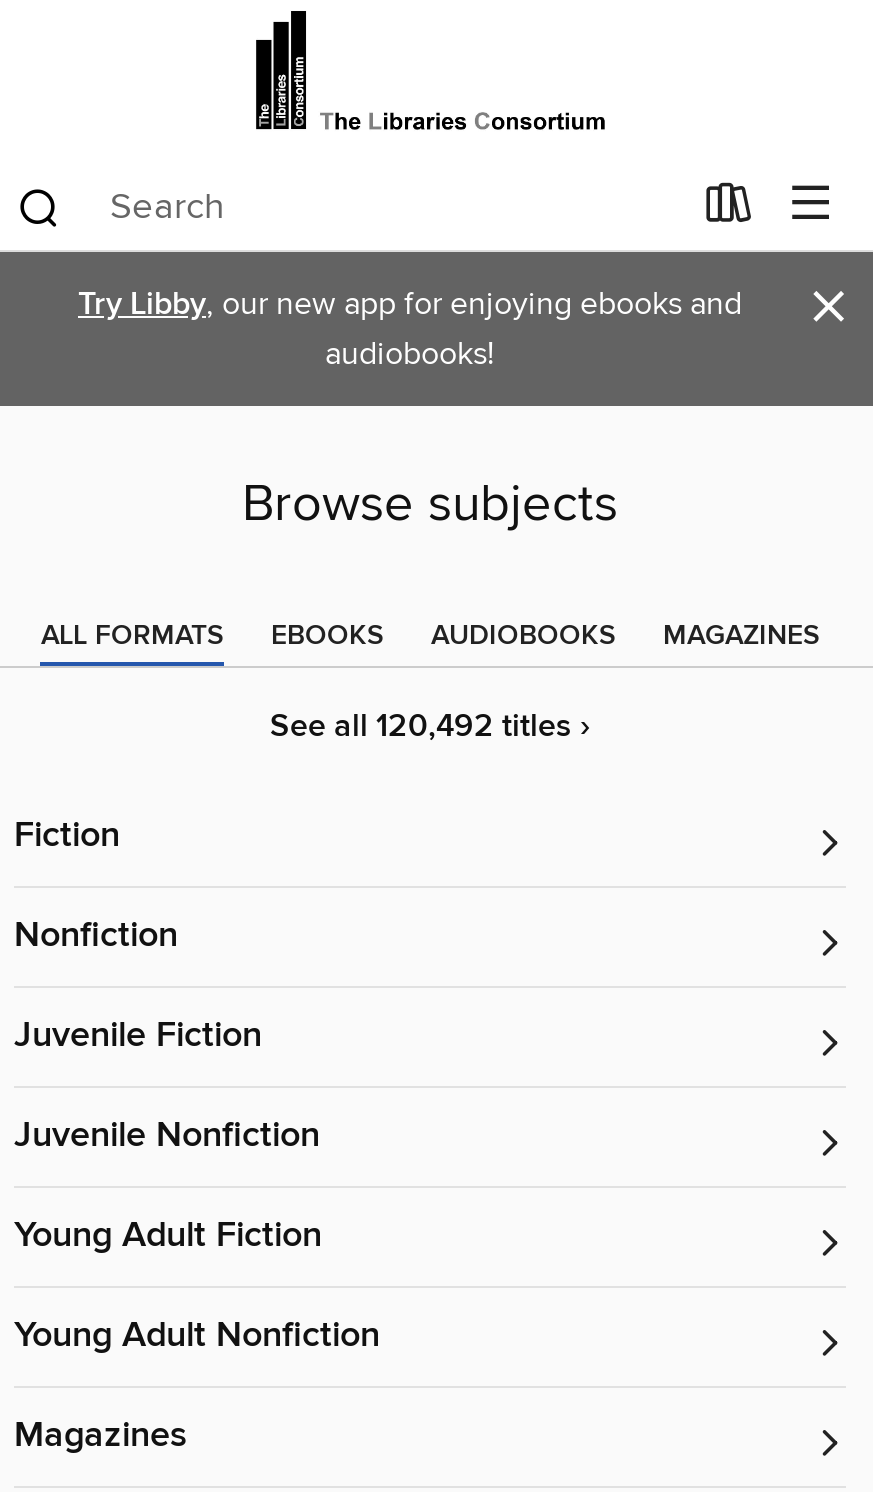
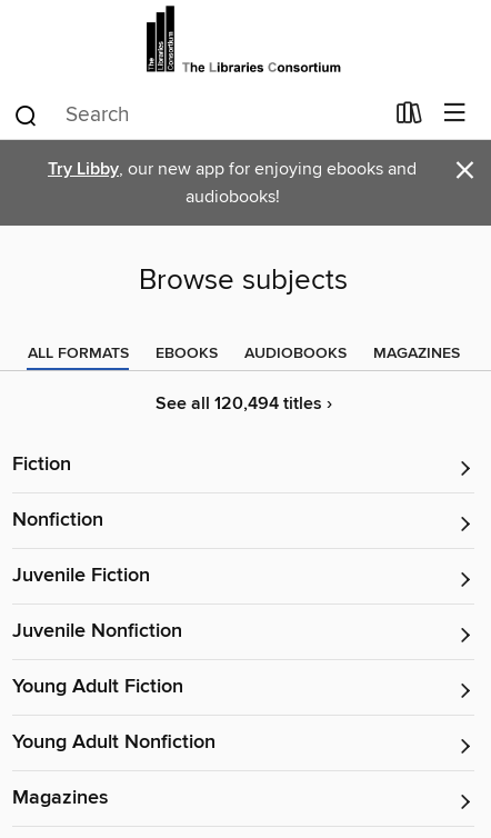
[270,706,590,748] See all 120,492 titles › -> [155,392,332,416] See all 120,494 titles ›

